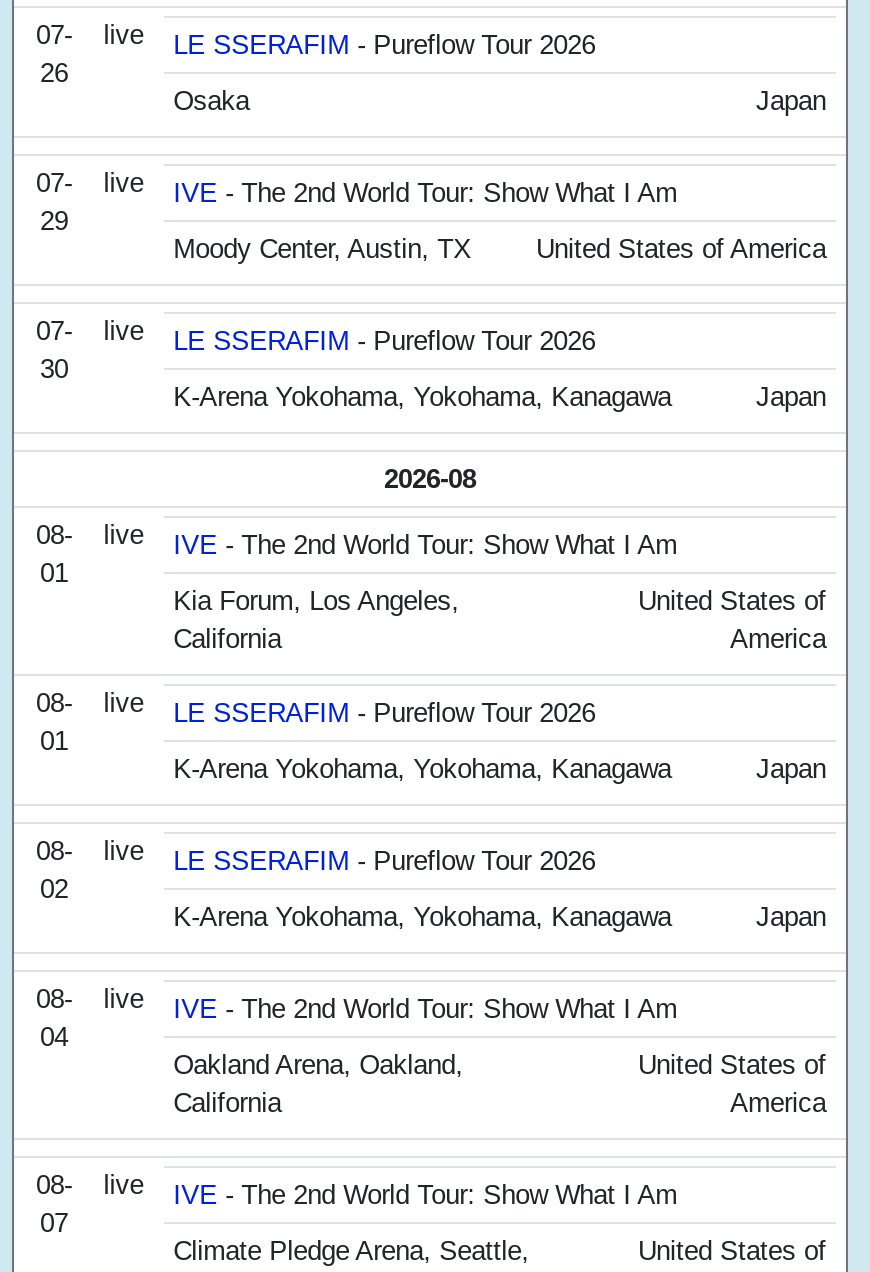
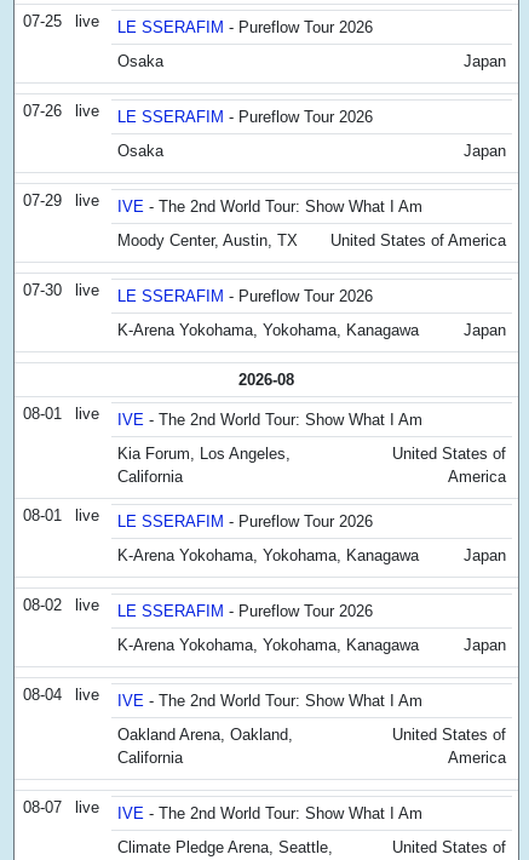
[36,20,72,88] 07- | 26 -> [22,12,61,30] 07-25
[36,168,72,236] 07- | 29 -> [22,102,506,210] 07-26 | live | LE SSERAFIM - Pureflow Tour 2026 | Osaka | Japan | 07-29

